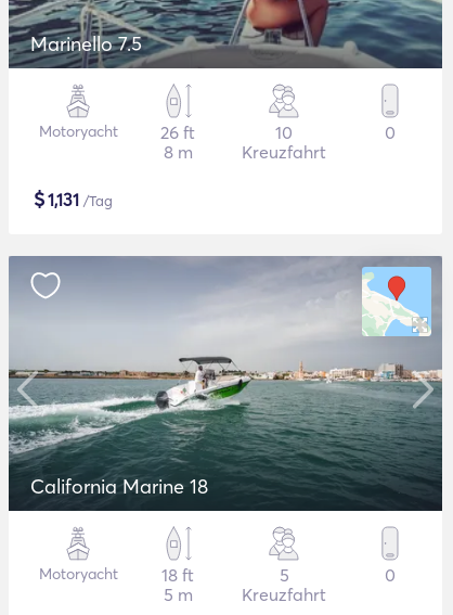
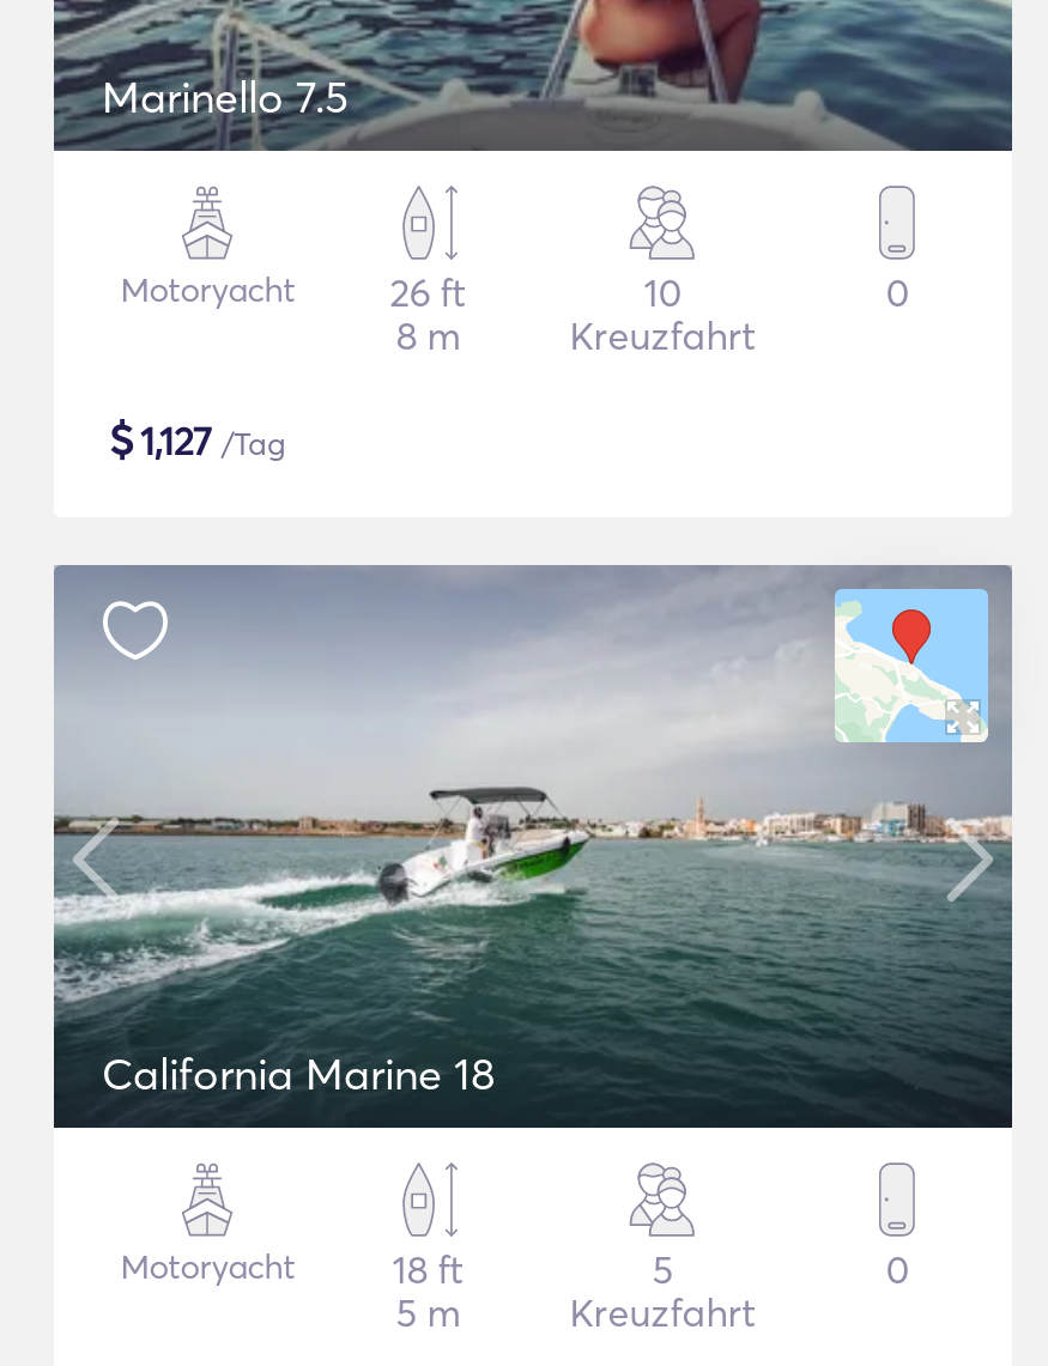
[34,187,113,212] $1,131 /Tag -> [109,412,286,467] $1,127 /Tag

